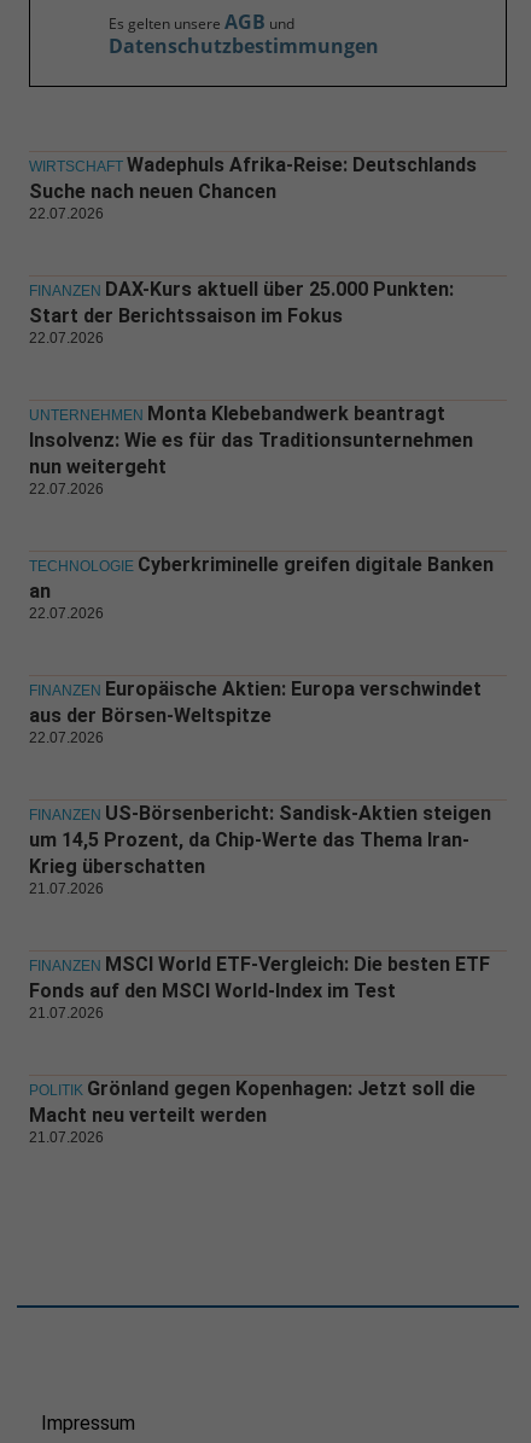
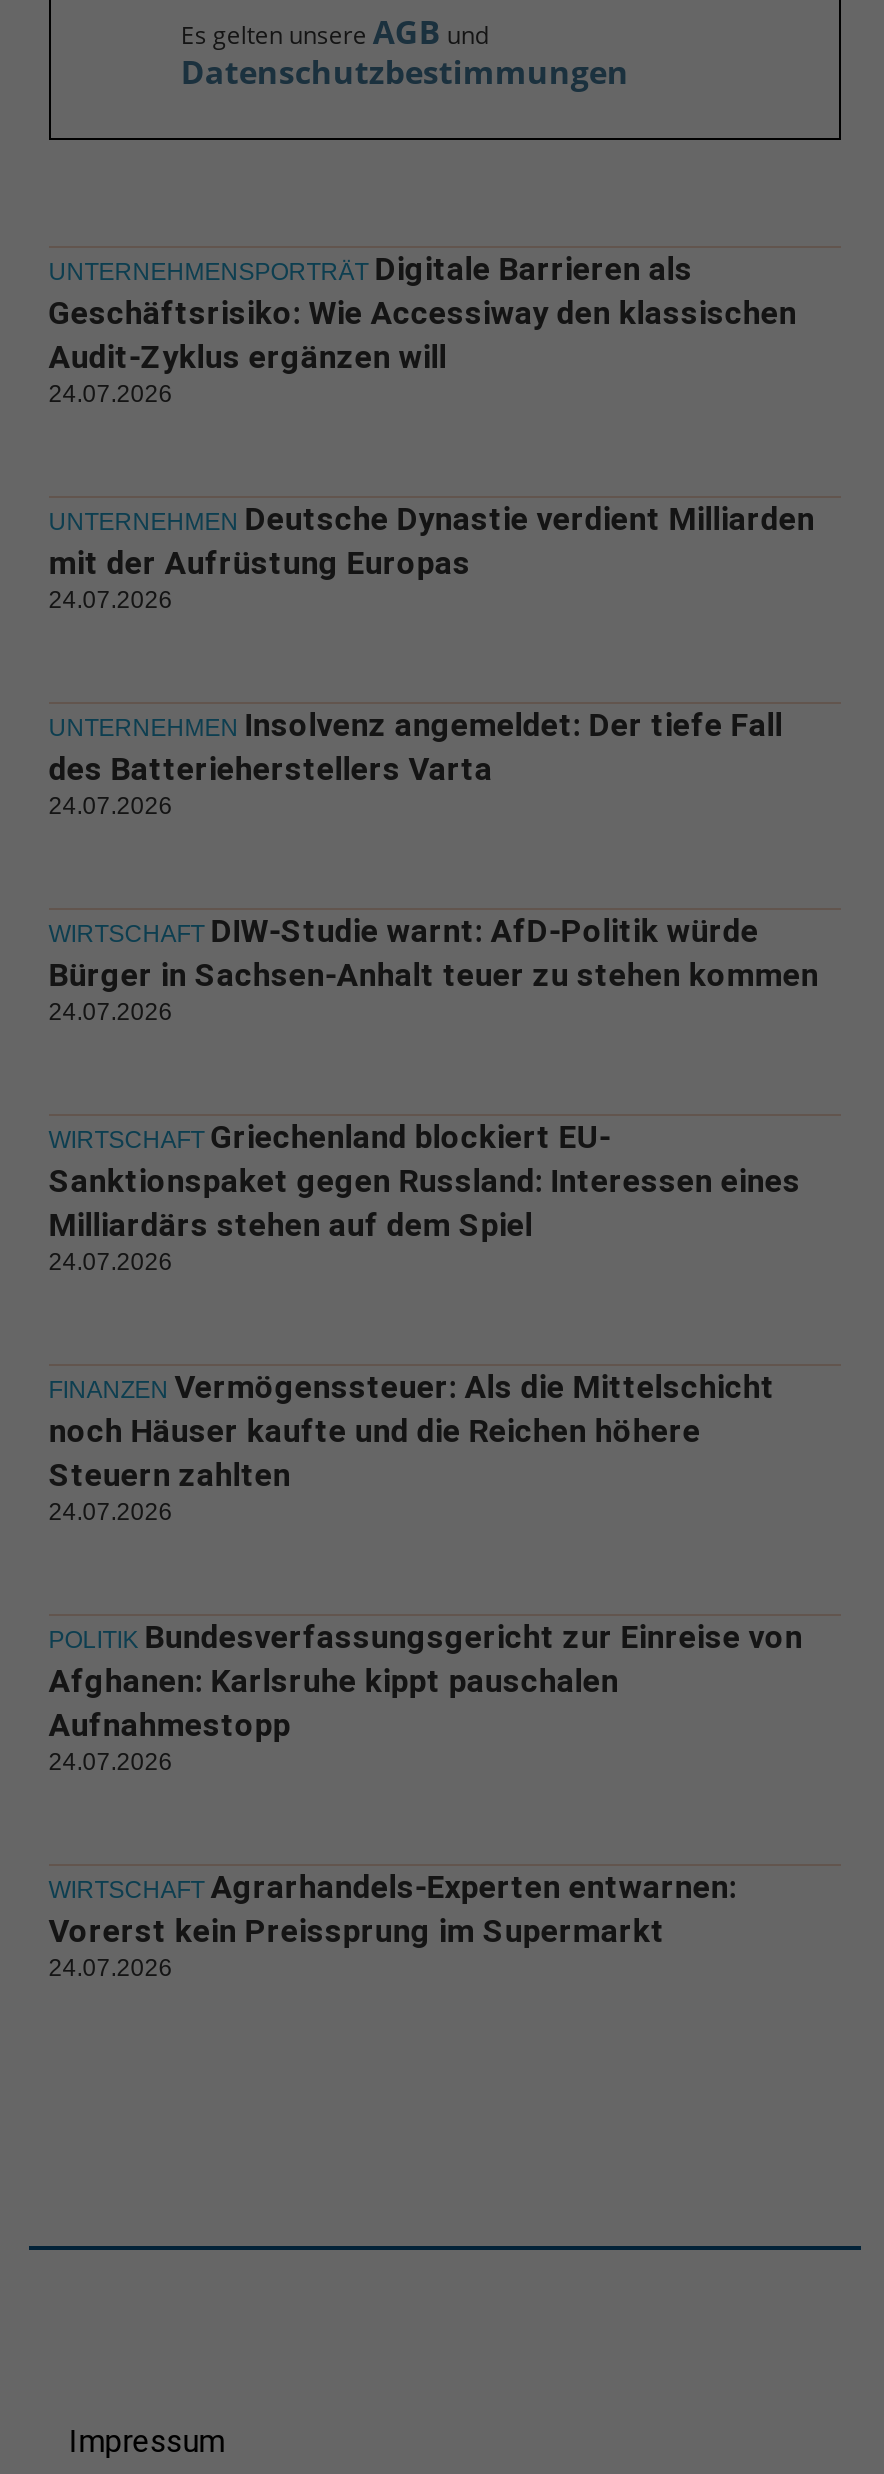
[29,154,476,222] WIRTSCHAFT Wadephuls Afrika-Reise: Deutschlands | Suche nach neuen Chancen | 22.07.2026 -> [48,250,796,408] UNTERNEHMENSPORTRÄT Digitale Barrieren als | Geschäftsrisiko: Wie Accessiway den klassischen | Audit-Zyklus ergänzen will | 24.07.2026
[29,278,453,347] FINANZEN DAX-Kurs aktuell über 25.000 Punkten: | Start der Berichtssaison im Fokus | 22.07.2026 -> [48,500,814,614] UNTERNEHMEN Deutsche Dynastie verdient Milliarden | mit der Aufrüstung Europas | 24.07.2026
[29,402,473,498] UNTERNEHMEN Monta Klebebandwerk beantragt | Insolvenz: Wie es für das Traditionsunternehmen | nun weitergeht | 22.07.2026 -> [48,706,782,820] UNTERNEHMEN Insolvenz angemeldet: Der tiefe Fall | des Batterieherstellers Varta | 24.07.2026
[29,553,493,622] TECHNOLOGIE Cyberkriminelle greifen digitale Banken | an | 22.07.2026 -> [48,912,818,1026] WIRTSCHAFT DIW-Studie warnt: AfD-Politik würde | Bürger in Sachsen-Anhalt teuer zu stehen kommen | 24.07.2026
[29,678,481,746] FINANZEN Europäische Aktien: Europa verschwindet | aus der Börsen-Weltspitze | 22.07.2026 -> [48,1118,800,1276] WIRTSCHAFT Griechenland blockiert EU- | Sanktionspaket gegen Russland: Interessen eines | Milliardärs stehen auf dem Spiel | 24.07.2026
[29,802,491,897] FINANZEN US-Börsenbericht: Sandisk-Aktien steigen | um 14,5 Prozent, da Chip-Werte das Thema Iran- | Krieg überschatten | 21.07.2026 -> [48,1368,774,1526] FINANZEN Vermögenssteuer: Als die Mittelschicht | noch Häuser kaufte und die Reichen höhere | Steuern zahlten | 24.07.2026
[29,953,490,1022] FINANZEN MSCI World ETF-Vergleich: Die besten ETF | Fonds auf den MSCI World-Index im Test | 21.07.2026 -> [48,1618,802,1776] POLITIK Bundesverfassungsgericht zur Einreise von | Afghanen: Karlsruhe kippt pauschalen | Aufnahmestopp | 24.07.2026
[29,1077,475,1146] POLITIK Grönland gegen Kopenhagen: Jetzt soll die | Macht neu verteilt werden | 21.07.2026 -> [48,1868,736,1982] WIRTSCHAFT Agrarhandels-Experten entwarnen: | Vorerst kein Preissprung im Supermarkt | 24.07.2026

